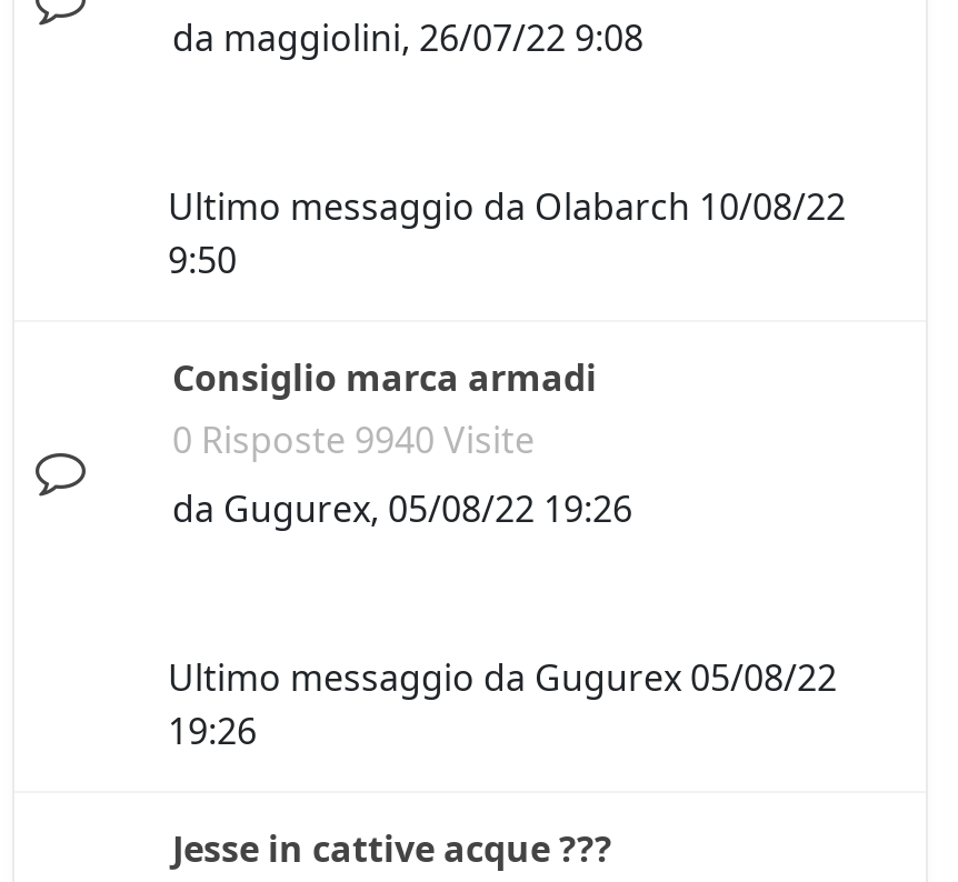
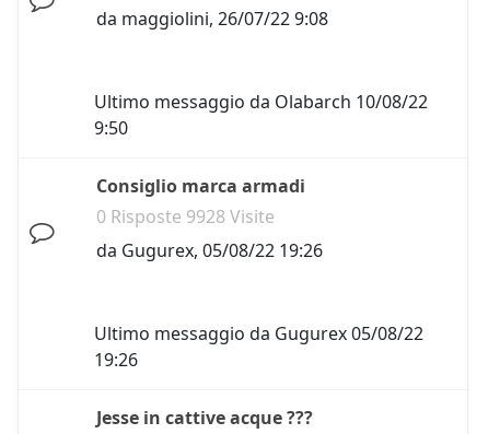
[172,415,535,464] 0 Risposte 9940 Visite -> [96,204,275,228] 0 Risposte 9928 Visite

